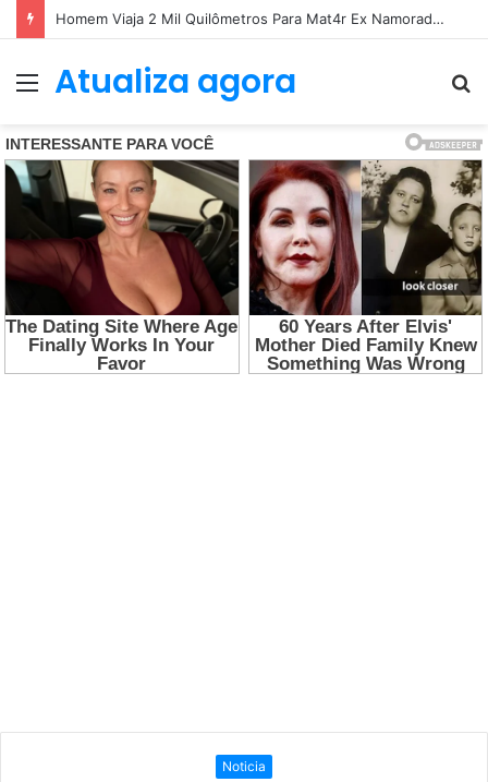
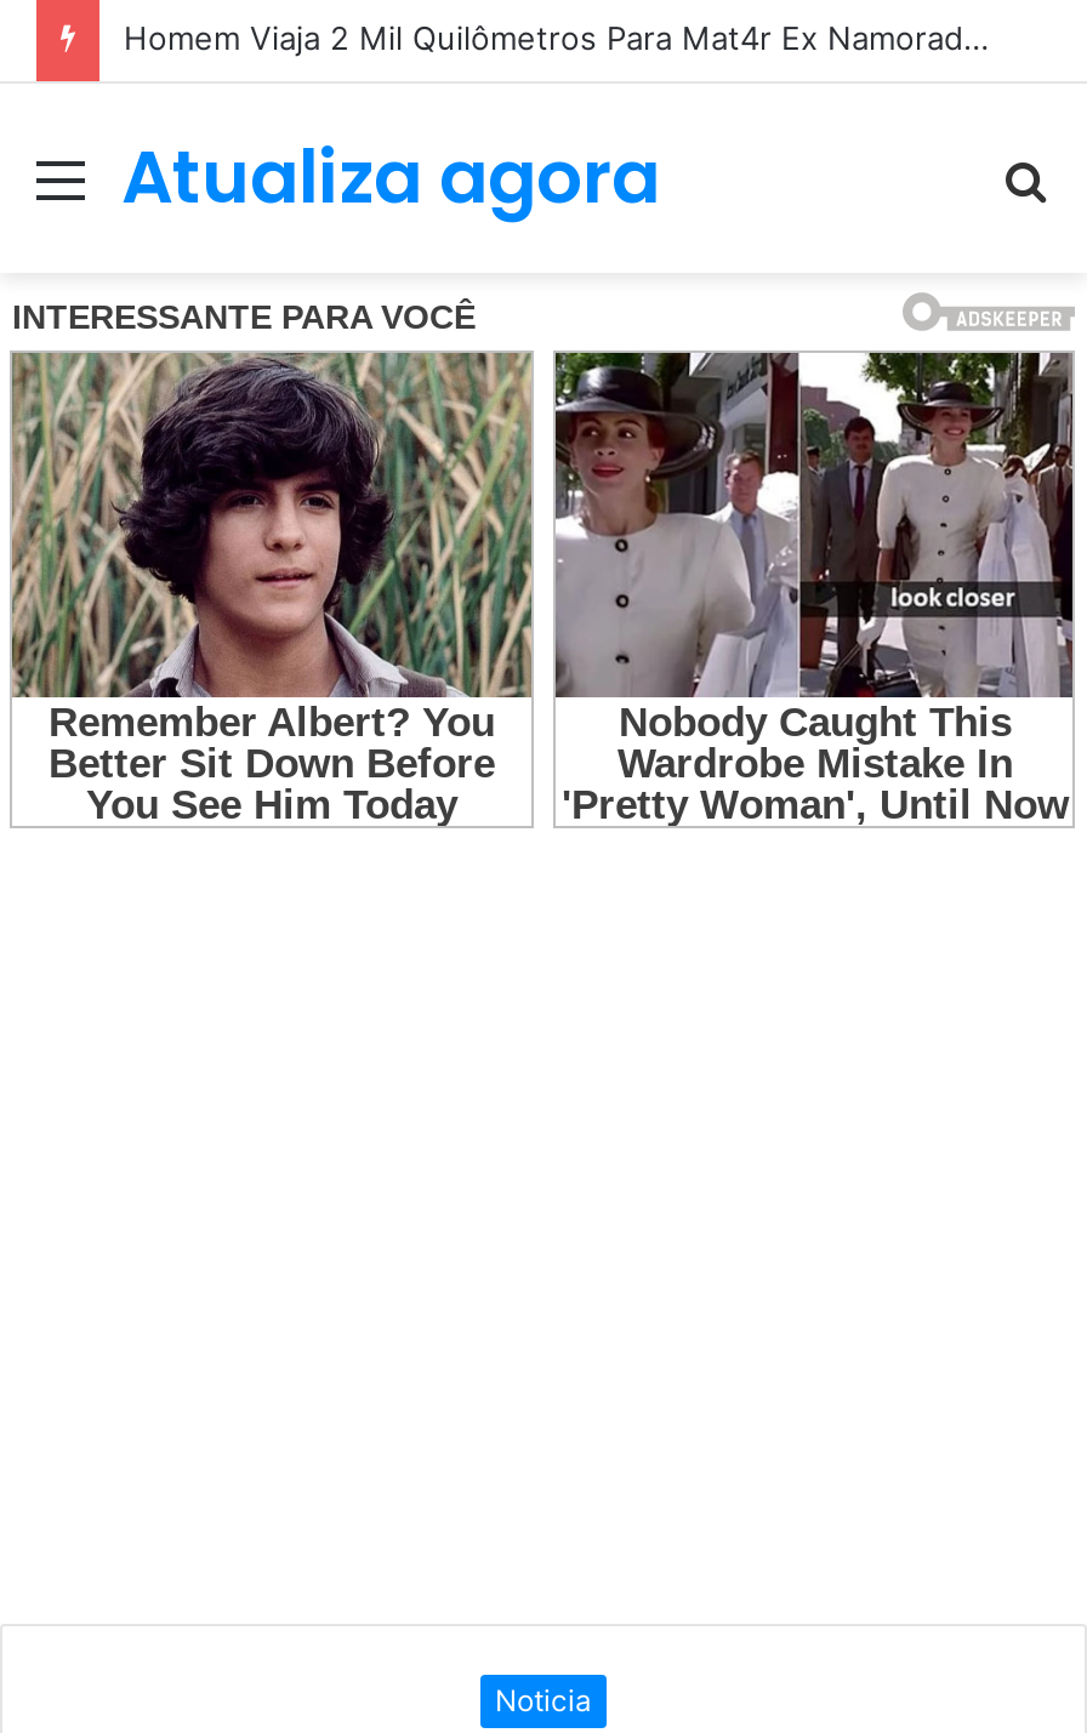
[4,160,240,373] [image] -> [10,350,534,828] [image]
[248,159,483,374] [image] -> [553,350,1075,828] [image]

